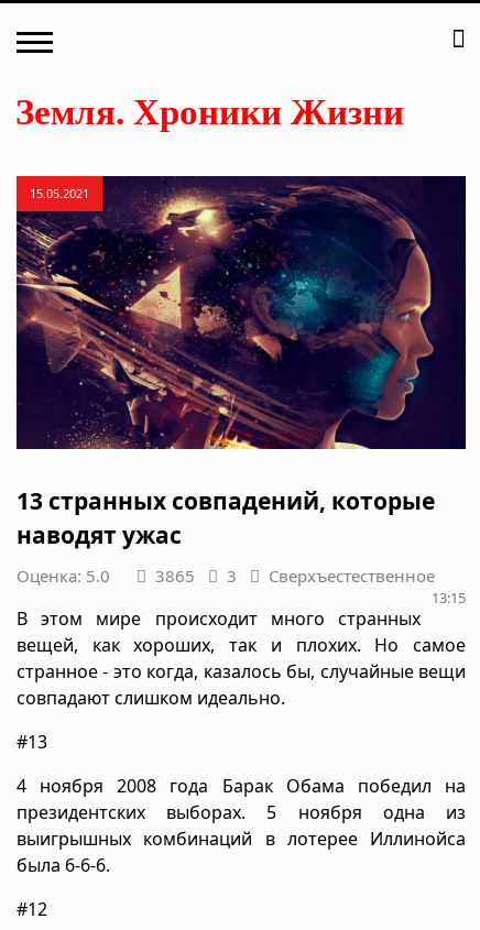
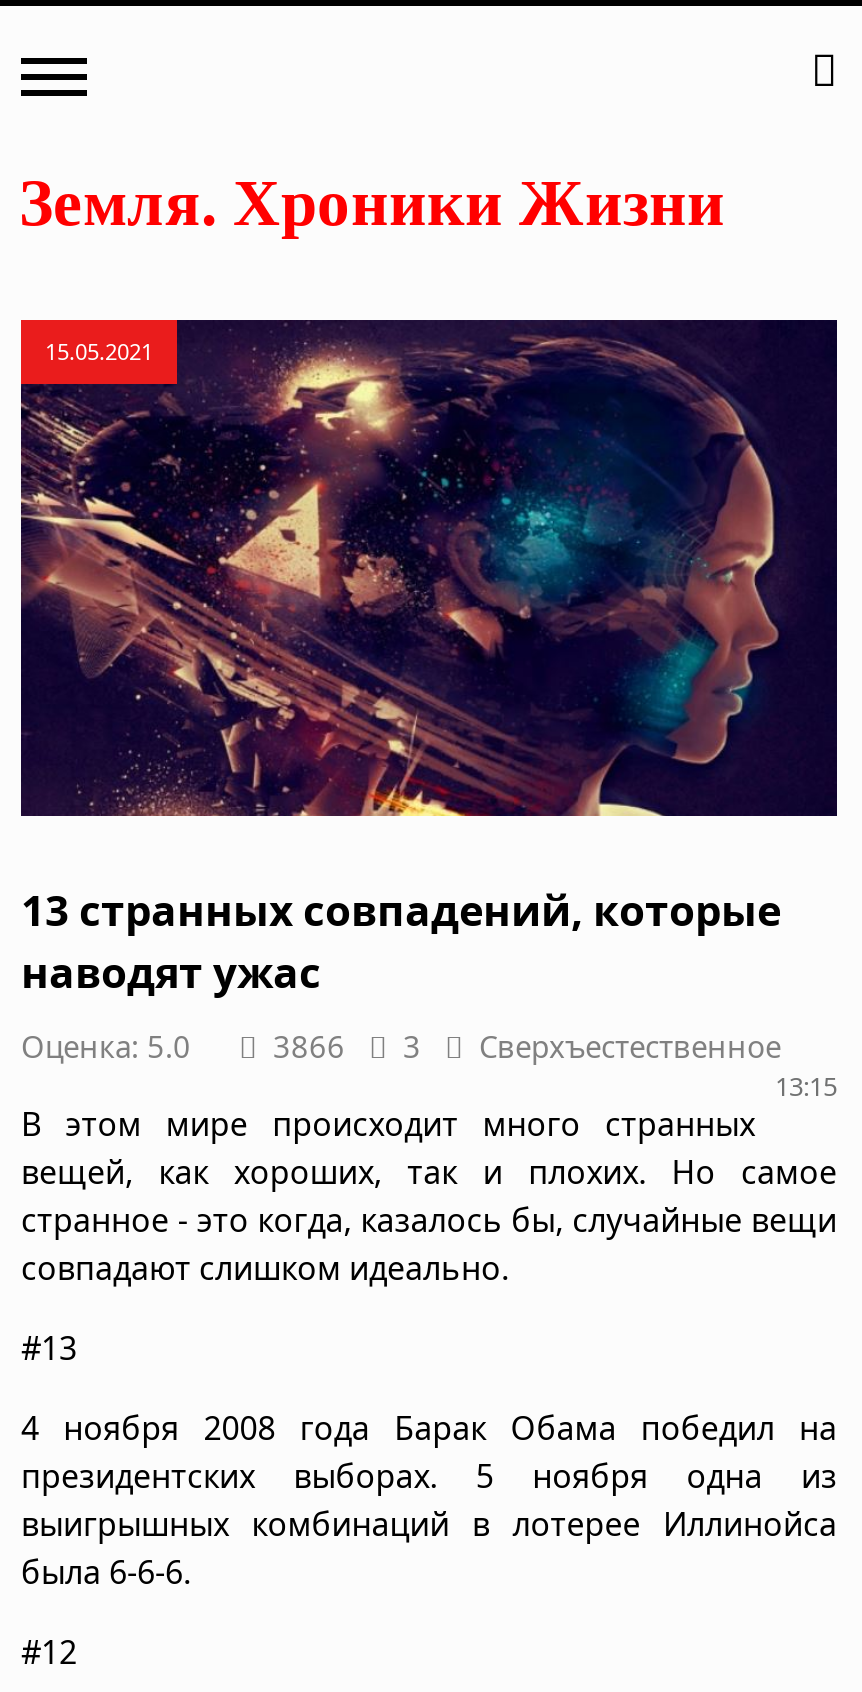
[17,564,435,586] Оценка: 5.0 3865 3 Сверхъестественное -> [21,1025,781,1065] Оценка: 5.0 3866 3 Сверхъестественное

